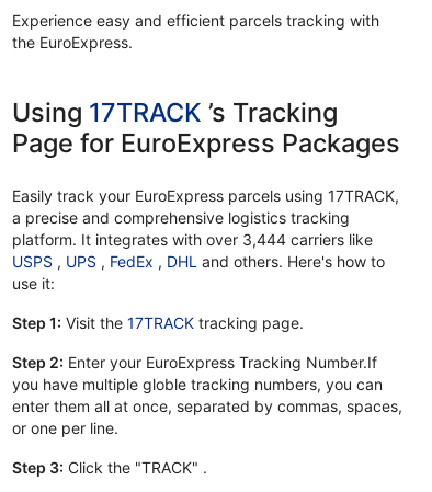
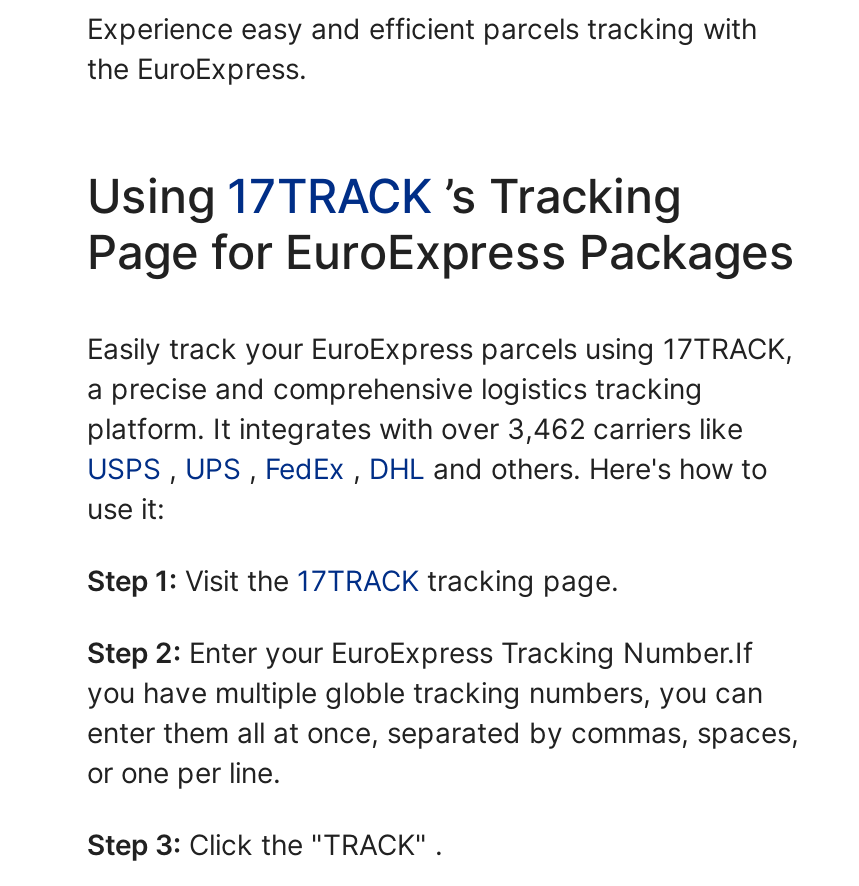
[12,230,373,249] platform. It integrates with over 3,444 carriers like -> [87,411,743,445] platform. It integrates with over 3,462 carriers like

